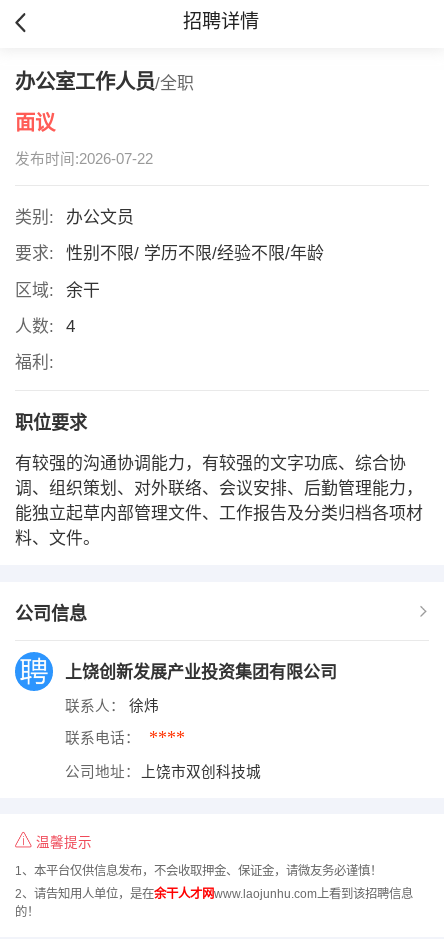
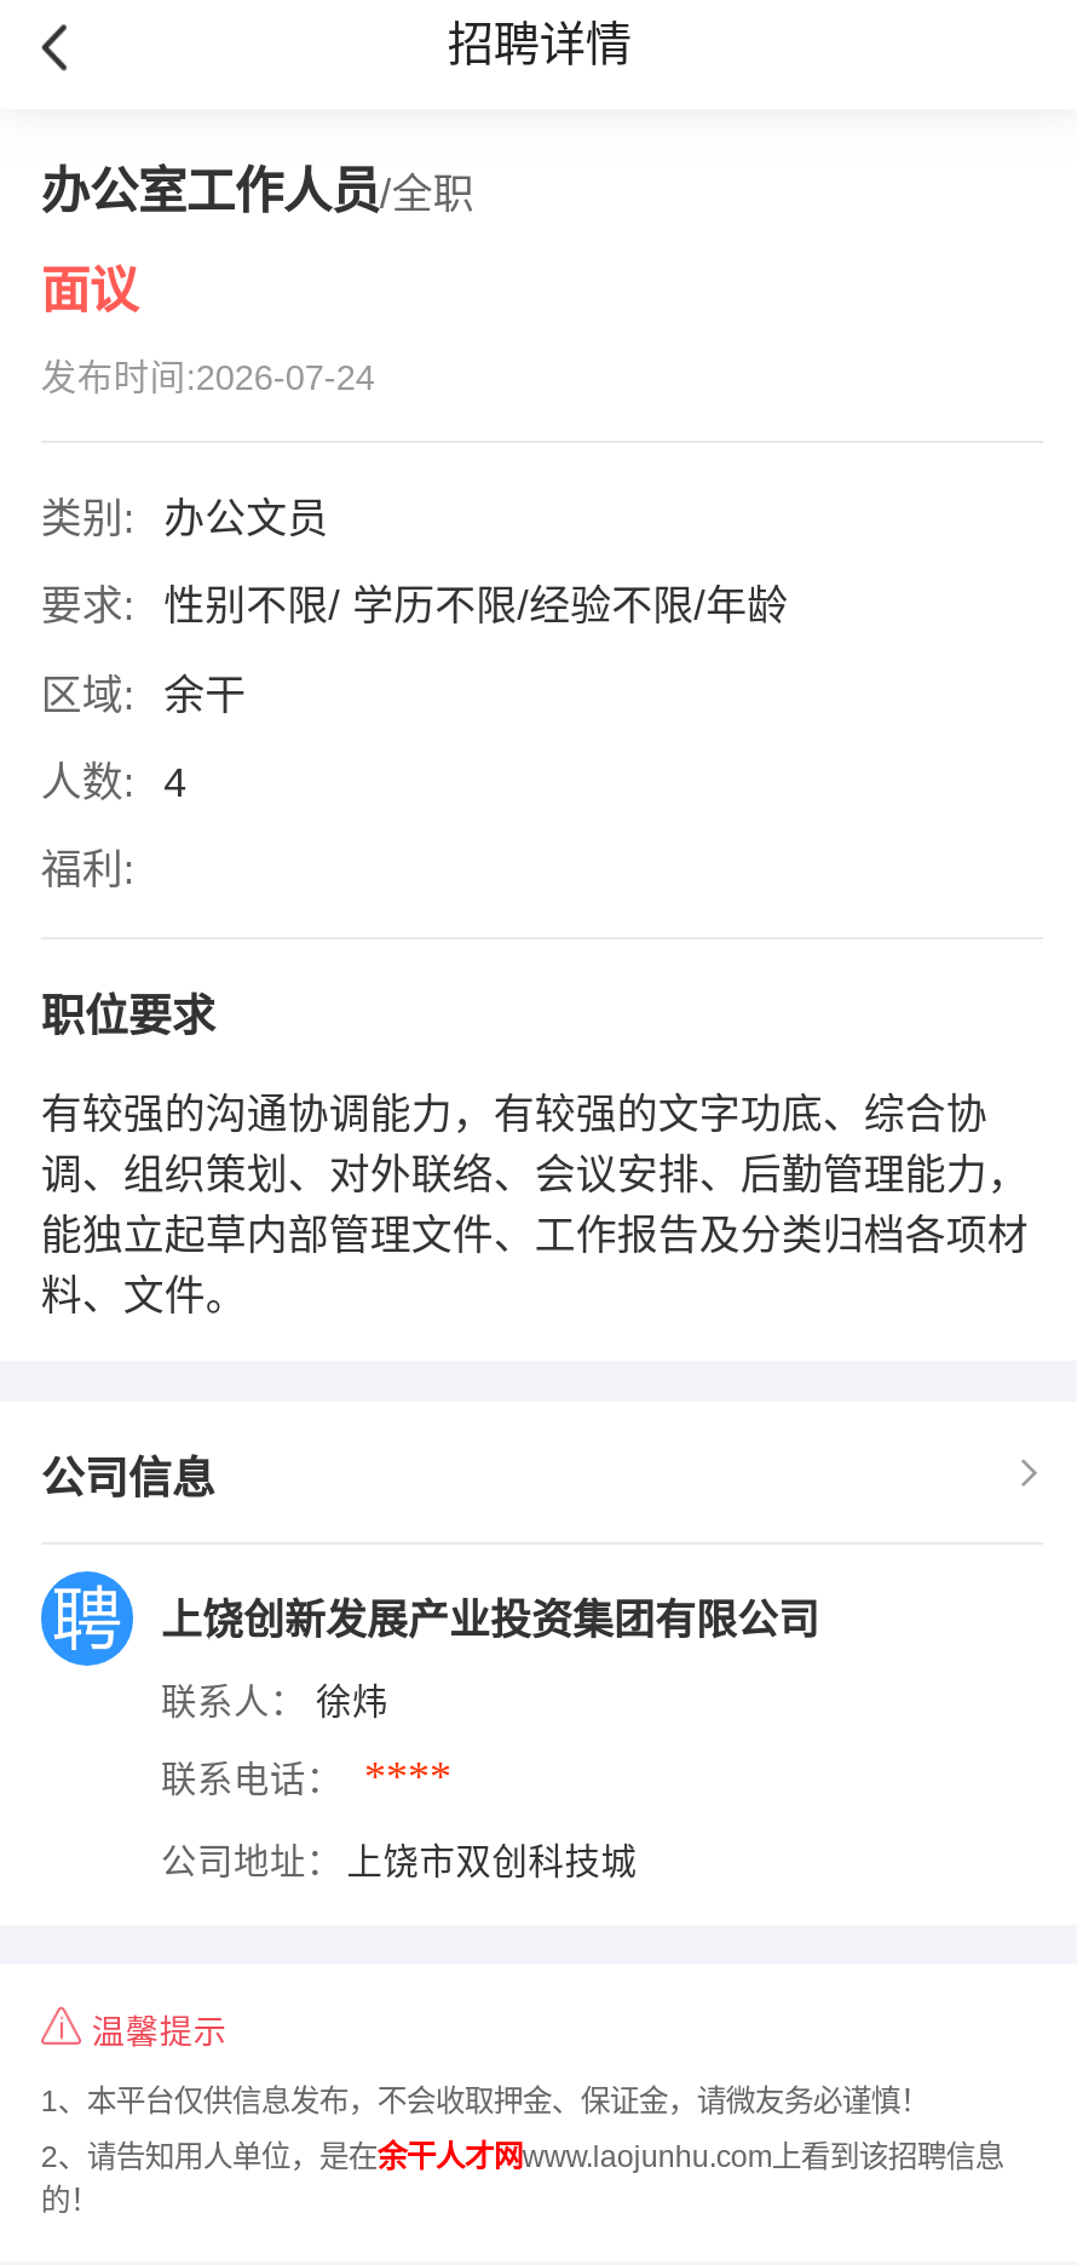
[15,151,153,167] 发布时间:2026-07-22 -> [41,359,375,398] 发布时间:2026-07-24

